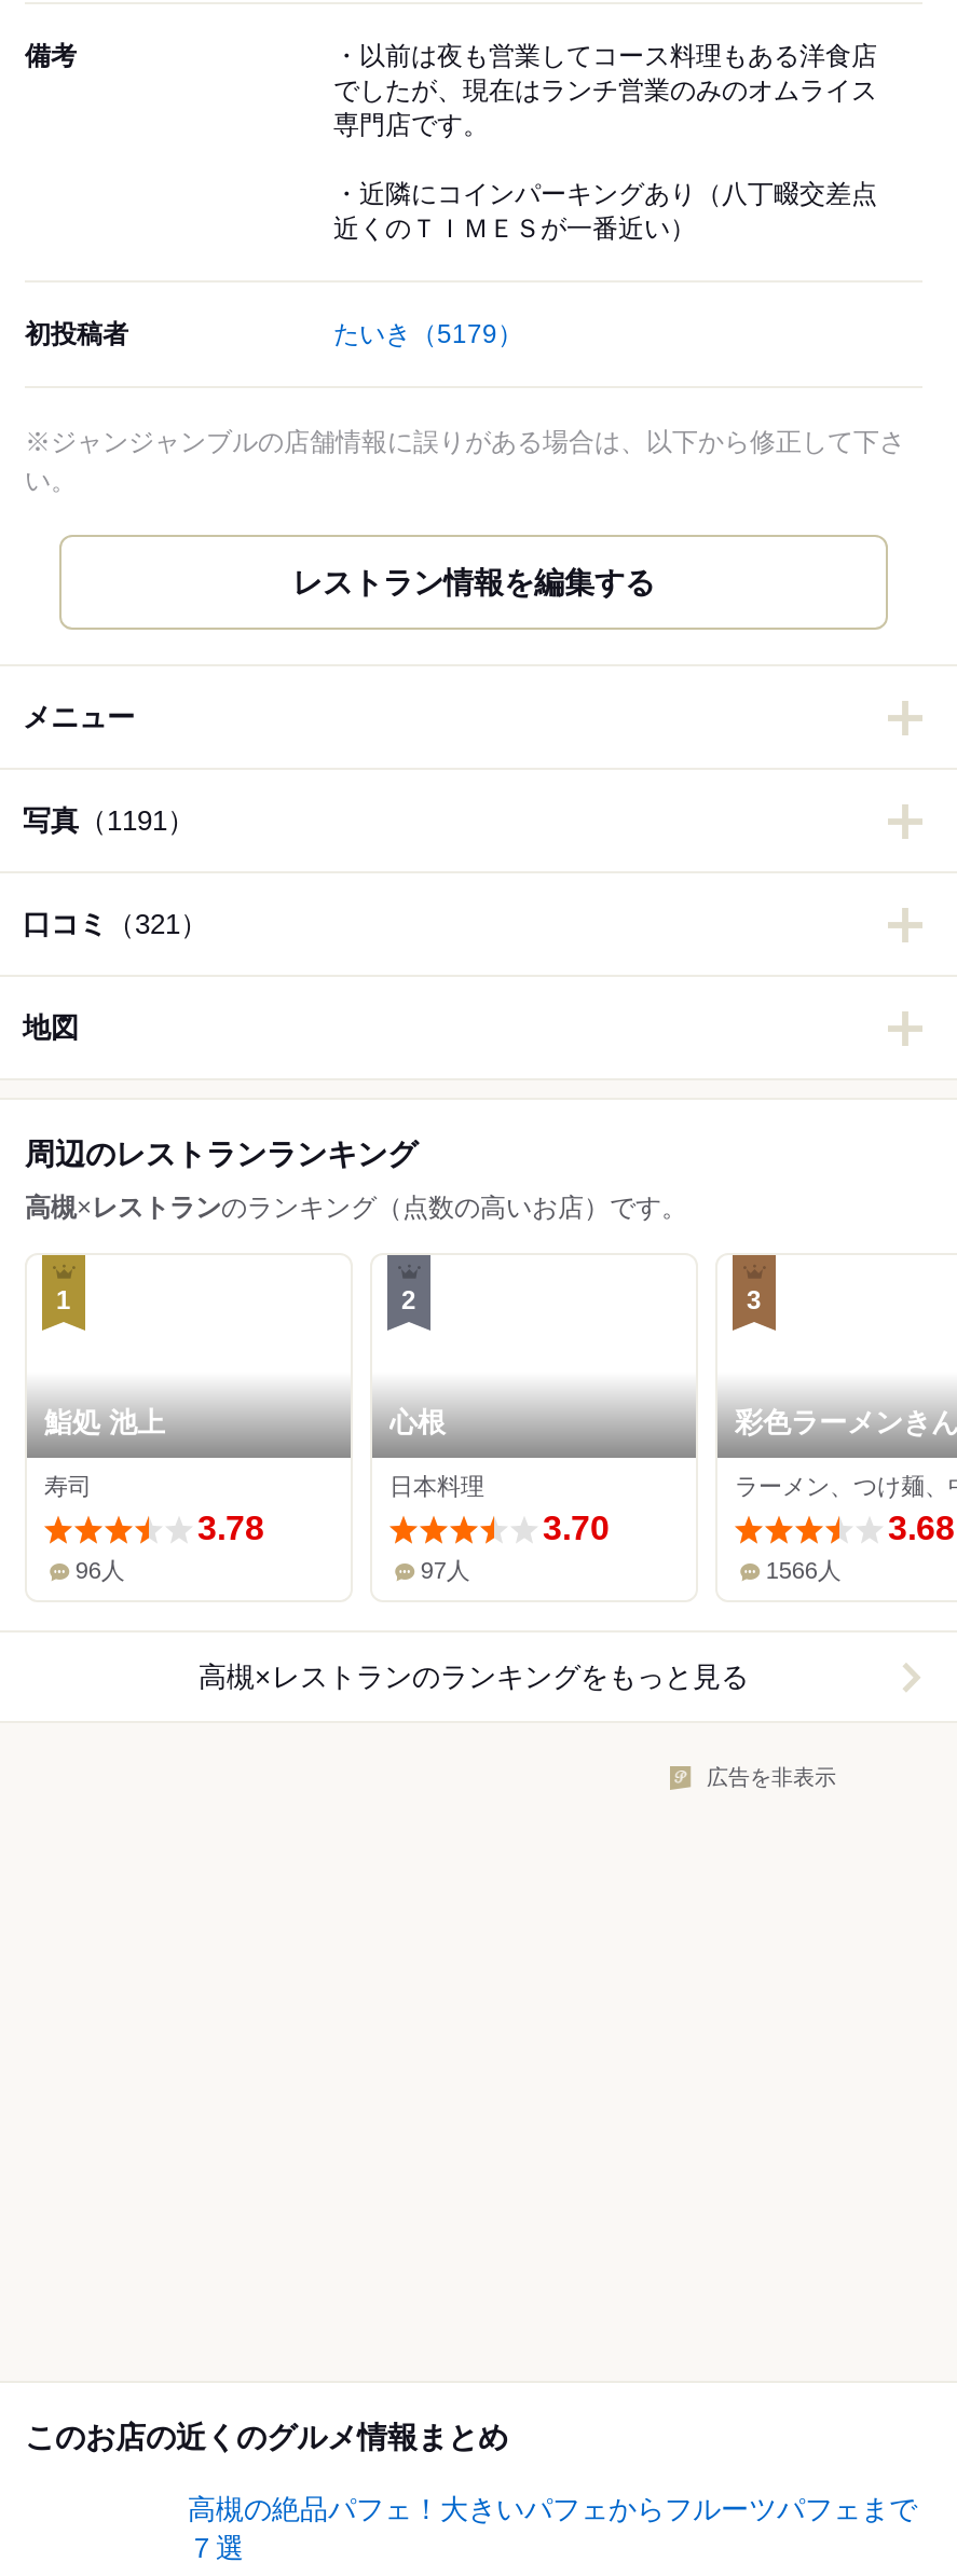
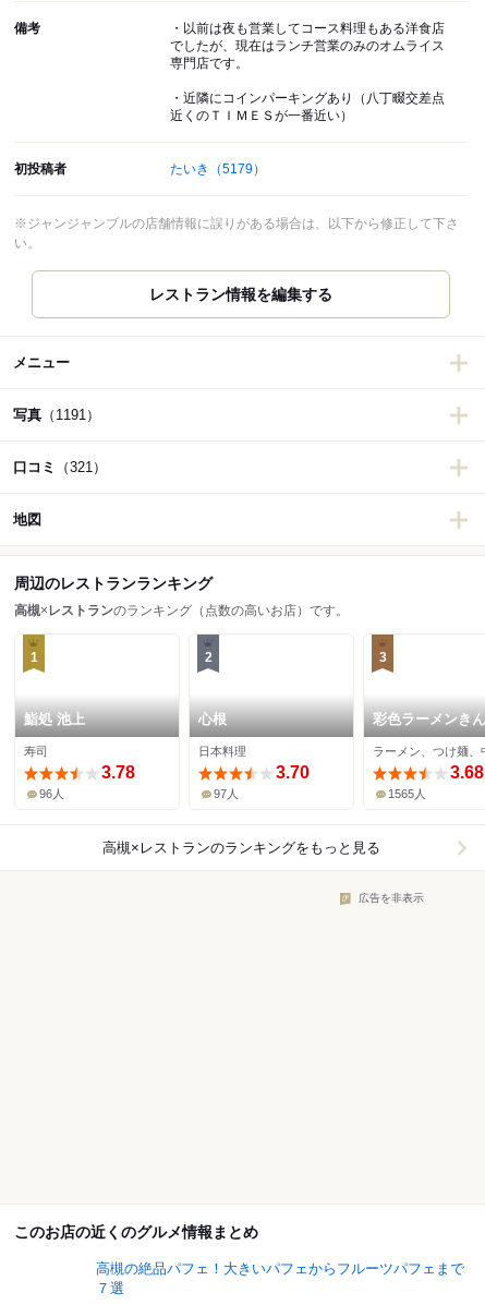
[766,1558,841,1584] 1566人 -> [388,787,427,801] 1565人

